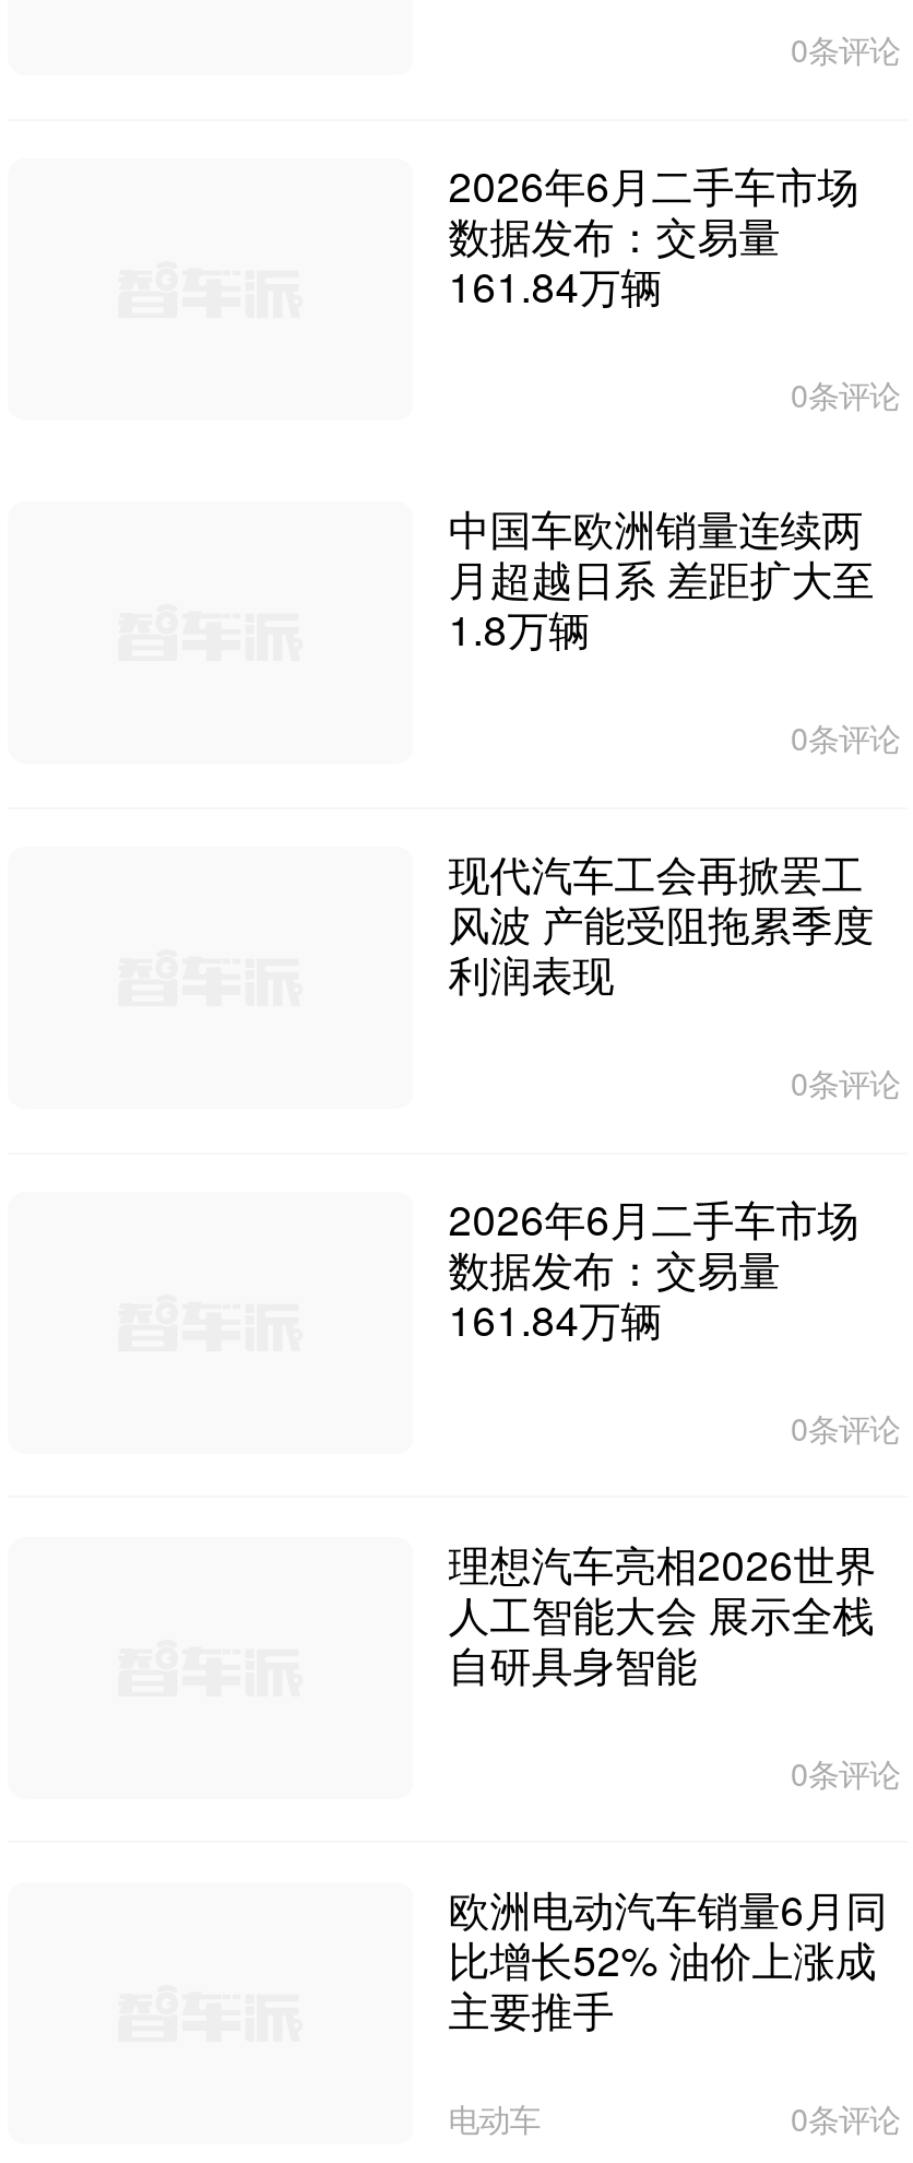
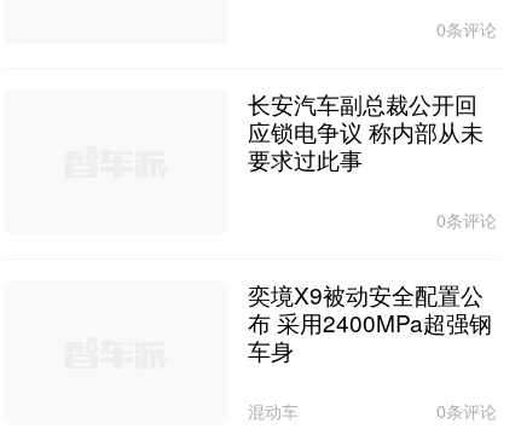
[448,155,859,315] 2026年6月二手车市场 | 数据发布：交易量 | 161.84万辆 -> [248,88,483,176] 长安汽车副总裁公开回 | 应锁电争议 称内部从未 | 要求过此事
[448,498,900,2139] 中国车欧洲销量连续两 | 月超越日系 差距扩大至 | 1.8万辆 | 0条评论 | 现代汽车工会再掀罢工 | 风波 产能受阻拖累季度 | 利润表现 | 0条评论 | 2026年6月二手车市场 | 数据发布：交易量 | 161.84万辆 | 0条评论 | 理想汽车亮相2026世界 | 人工智能大会 展示全栈 | 自研具身智能 | 0条评论 | 欧洲电动汽车销量6月同 | 比增长52% 油价上涨成 | 主要推手 | 电动车 -> [248,279,492,422] 奕境X9被动安全配置公 | 布 采用2400MPa超强钢 | 车身 | 混动车

